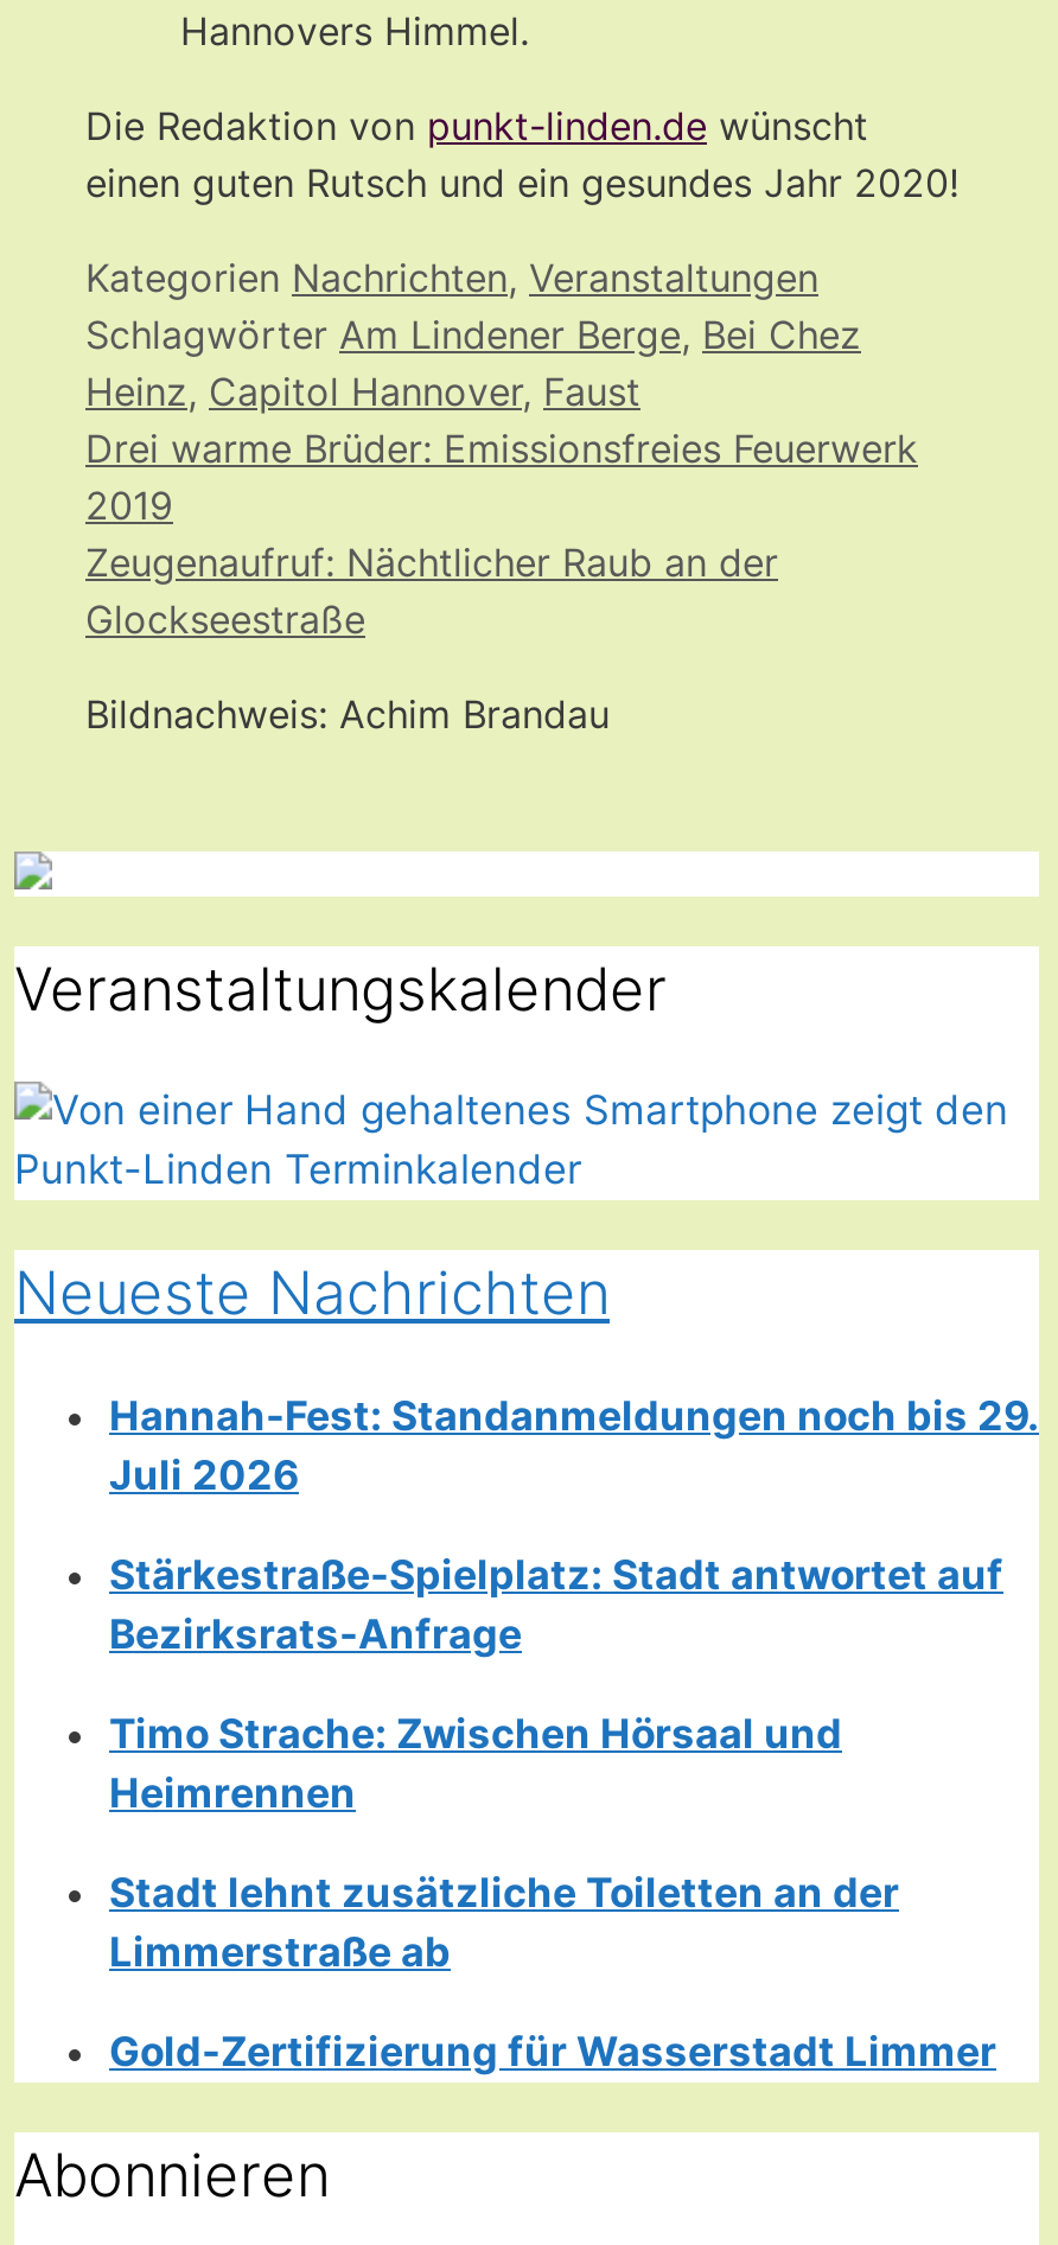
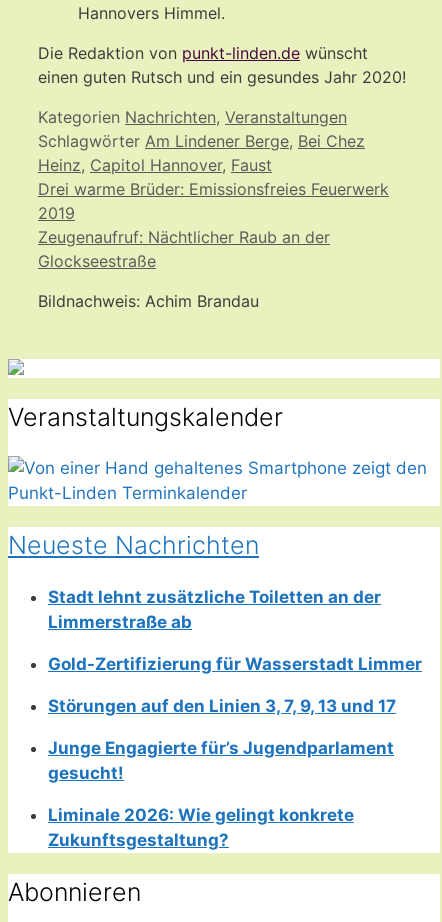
[109,1392,1039,1816] Hannah-Fest: Standanmeldungen noch bis 29. | Juli 2026 | Stärkestraße-Spielplatz: Stadt antwortet auf | Bezirksrats-Anfrage | Timo Strache: Zwischen Hörsaal und | Heimrennen -> none
moved [109,1869,996,2075] -> [48,587,422,674]: Stadt lehnt zusätzliche Toiletten an der | Limmerstraße ab | Gold-Zertifizierung für Wasserstadt Limmer
none -> [48,696,396,850] Störungen auf den Linien 3, 7, 9, 13 und 17 | Junge Engagierte für’s Jugendparlament | gesucht! | Liminale 2026: Wie gelingt konkrete | Zukunftsgestaltung?

